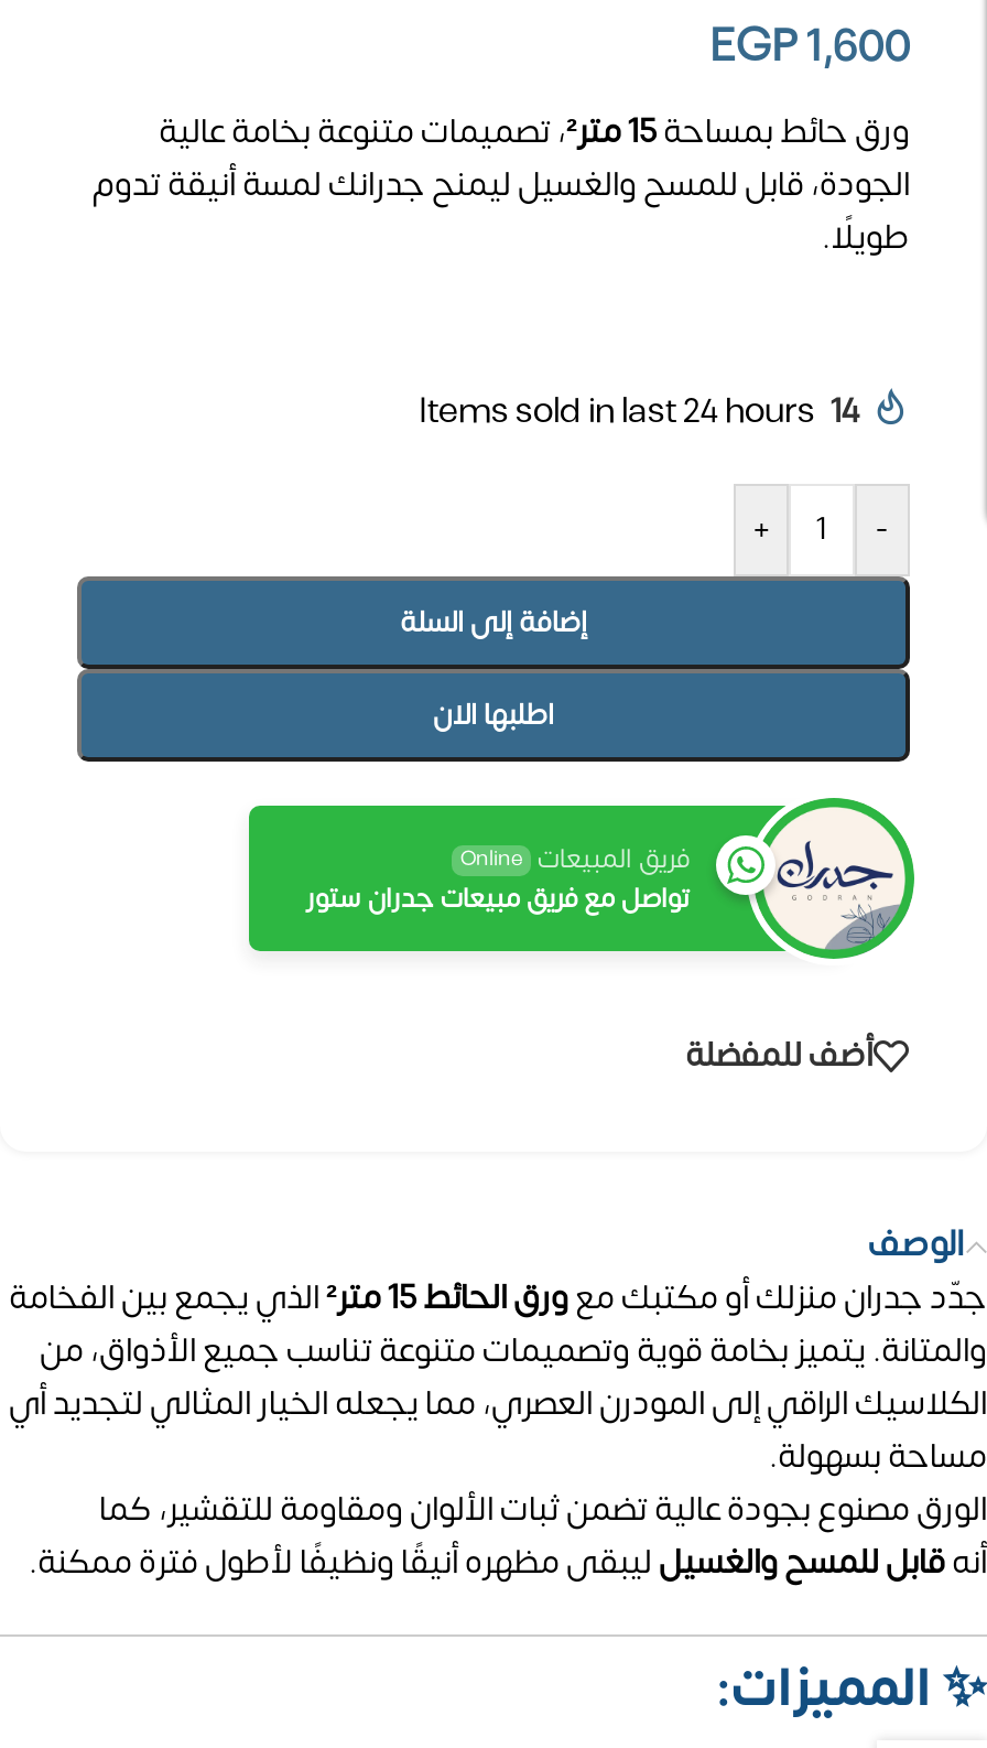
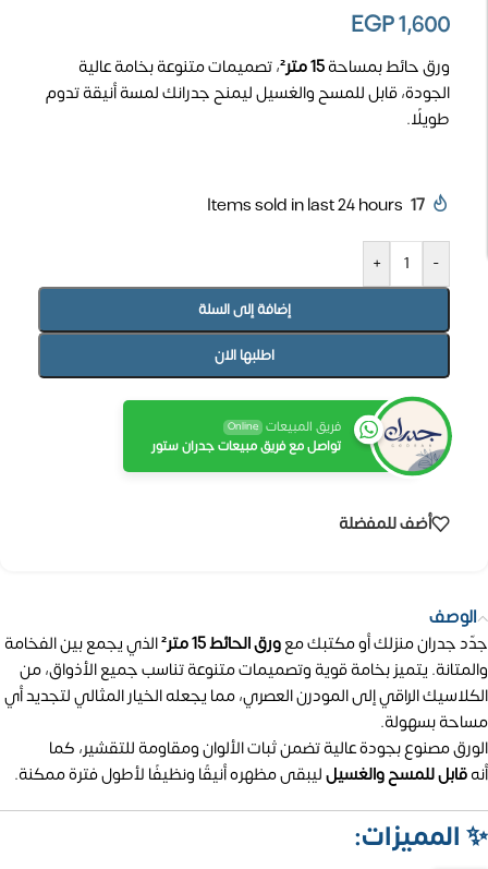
[419,384,859,439] Items sold in last 24 hours 14 -> [207,192,425,219] Items sold in last 24 hours 17

